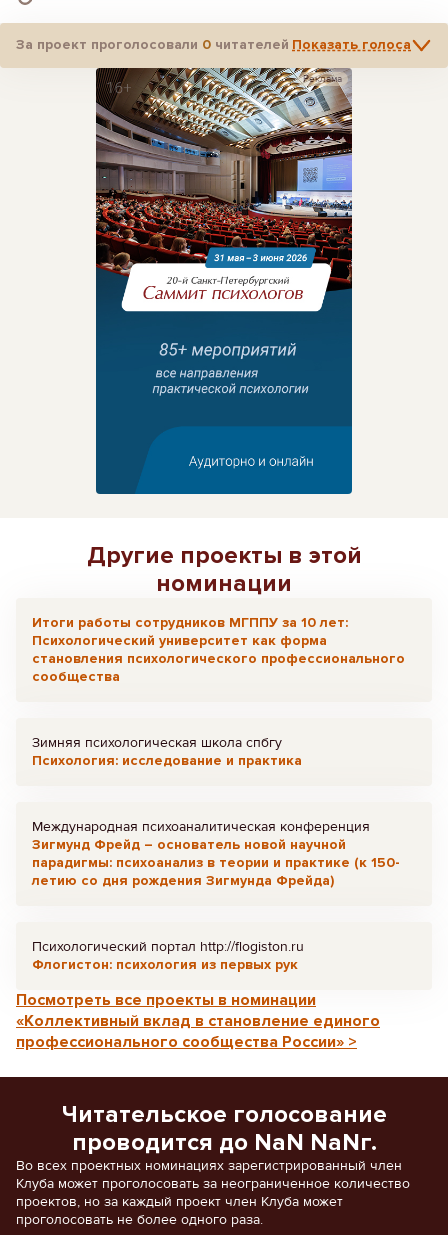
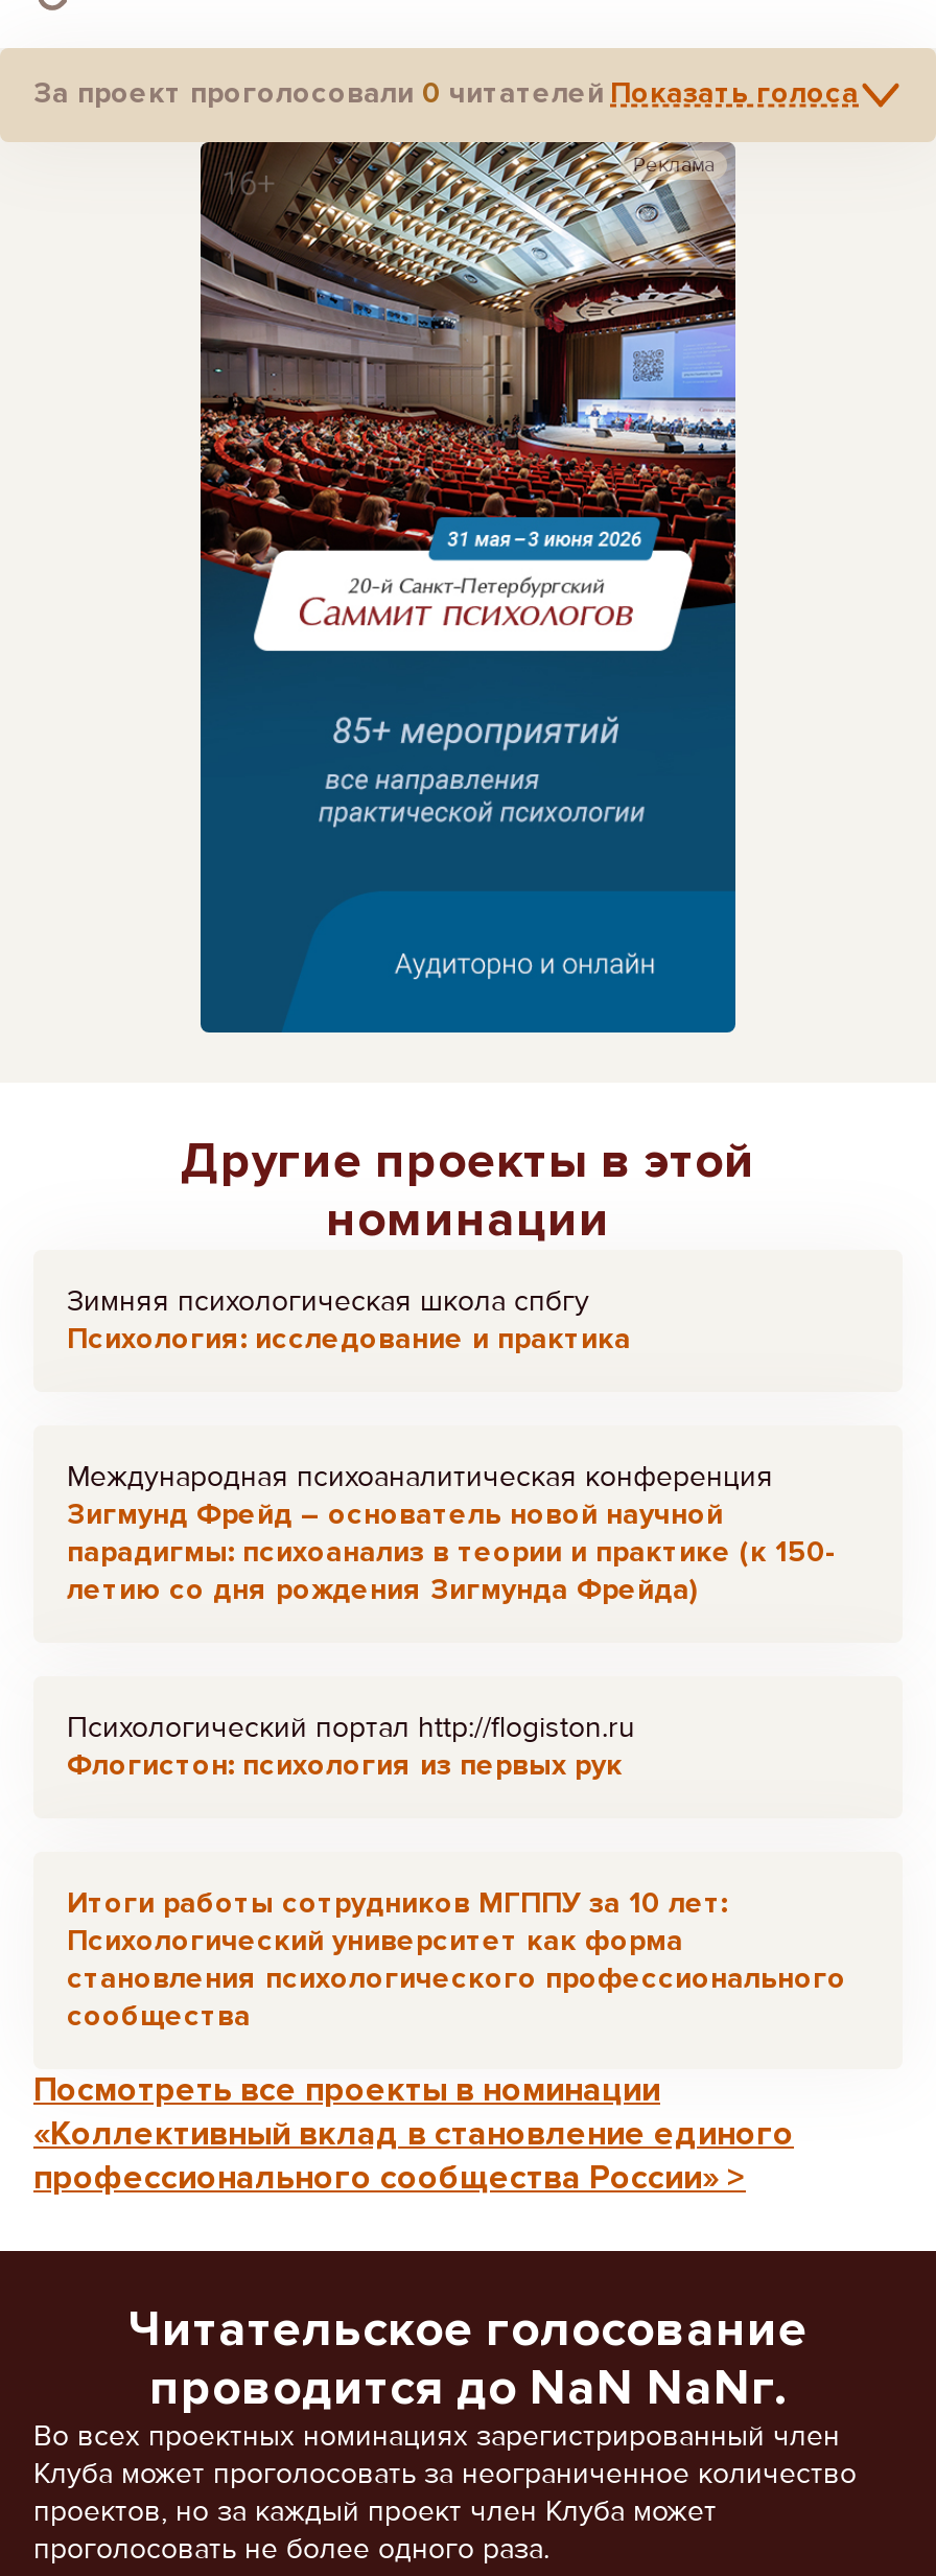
moved [32,614,405,685] -> [67,1886,846,2034]: Итоги работы сотрудников МГППУ за 10 лет: | Психологический университет как форма | становления психологического профессионального | сообщества
moved [32,734,400,973] -> [67,1284,836,1783]: Зимняя психологическая школа спбгу | Психология: исследование и практика | Международная психоаналитическая конференция | Зигмунд Фрейд – основатель новой научной | парадигмы: психоанализ в теории и практике (к 150- | летию со дня рождения Зигмунда Фрейда) | Психологический портал http://flogiston.ru | Флогистон: психология из первых рук

